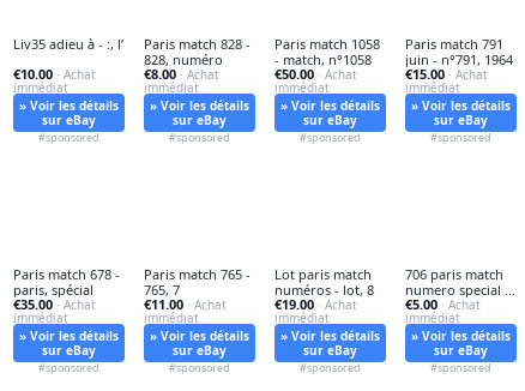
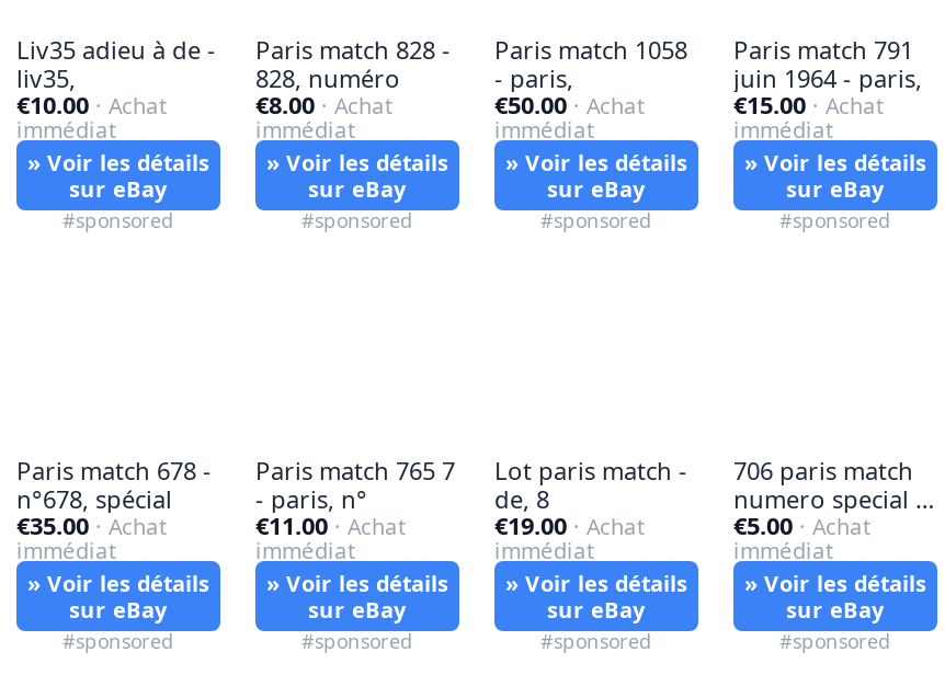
[13,35,123,53] Liv35 adieu à - :, l’ -> [16,32,216,94] Liv35 adieu à de - | liv35,
[274,50,372,68] - match, n°1058 -> [494,61,573,94] - paris,
[405,50,513,68] juin - n°791, 1964 -> [733,61,922,94] juin 1964 - paris,
[144,265,251,299] Paris match 765 - | 765, 7 -> [255,454,455,515] Paris match 765 7 | - paris, n°
[274,265,374,299] Lot paris match | numéros - lot, 8 -> [494,454,687,515] Lot paris match - | de, 8
[13,281,93,299] paris, spécial -> [16,482,172,515] n°678, spécial

